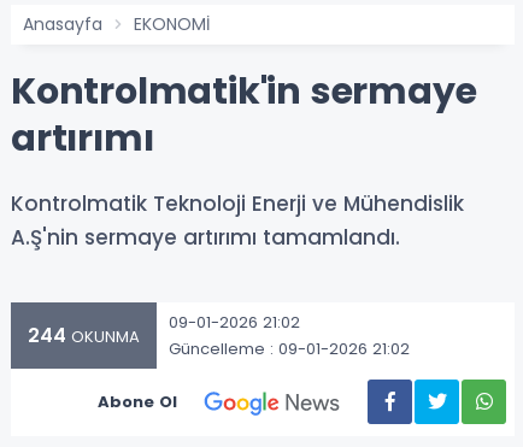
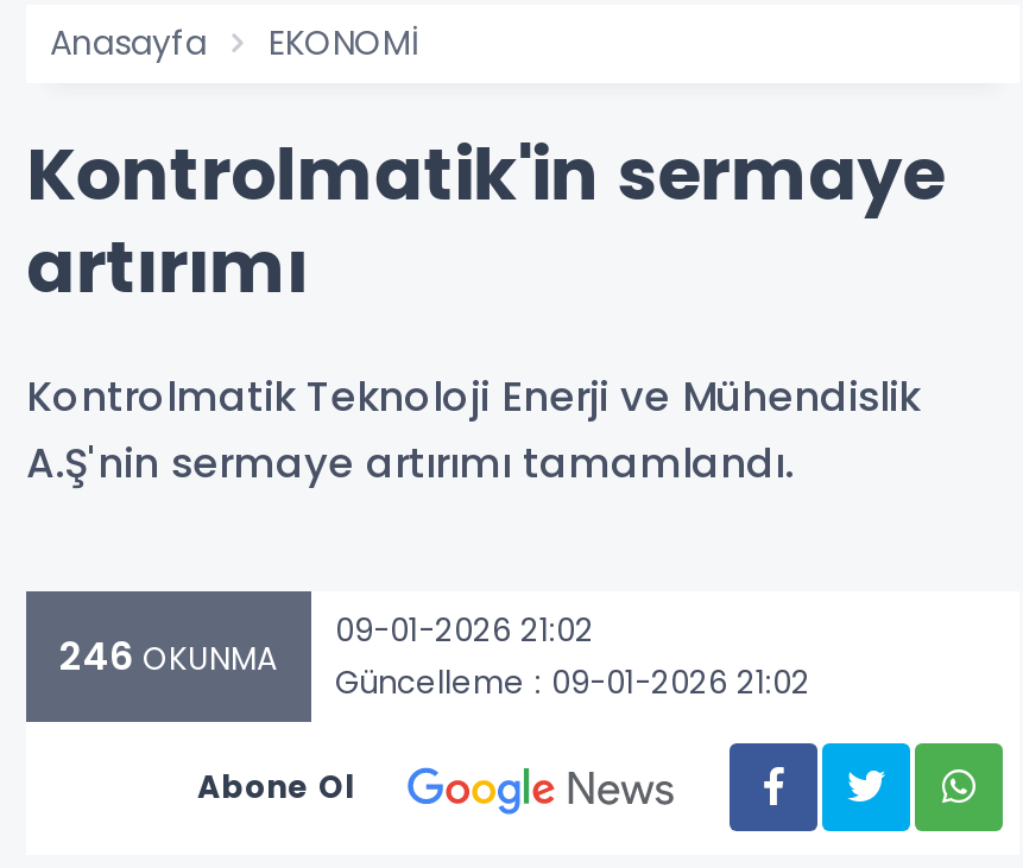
[28,310,410,360] 244 OKUNMA 09-01-2026 21:02 Güncelleme : 09-01-2026 21:02 -> [59,607,810,704] 246 OKUNMA 09-01-2026 21:02 Güncelleme : 09-01-2026 21:02

